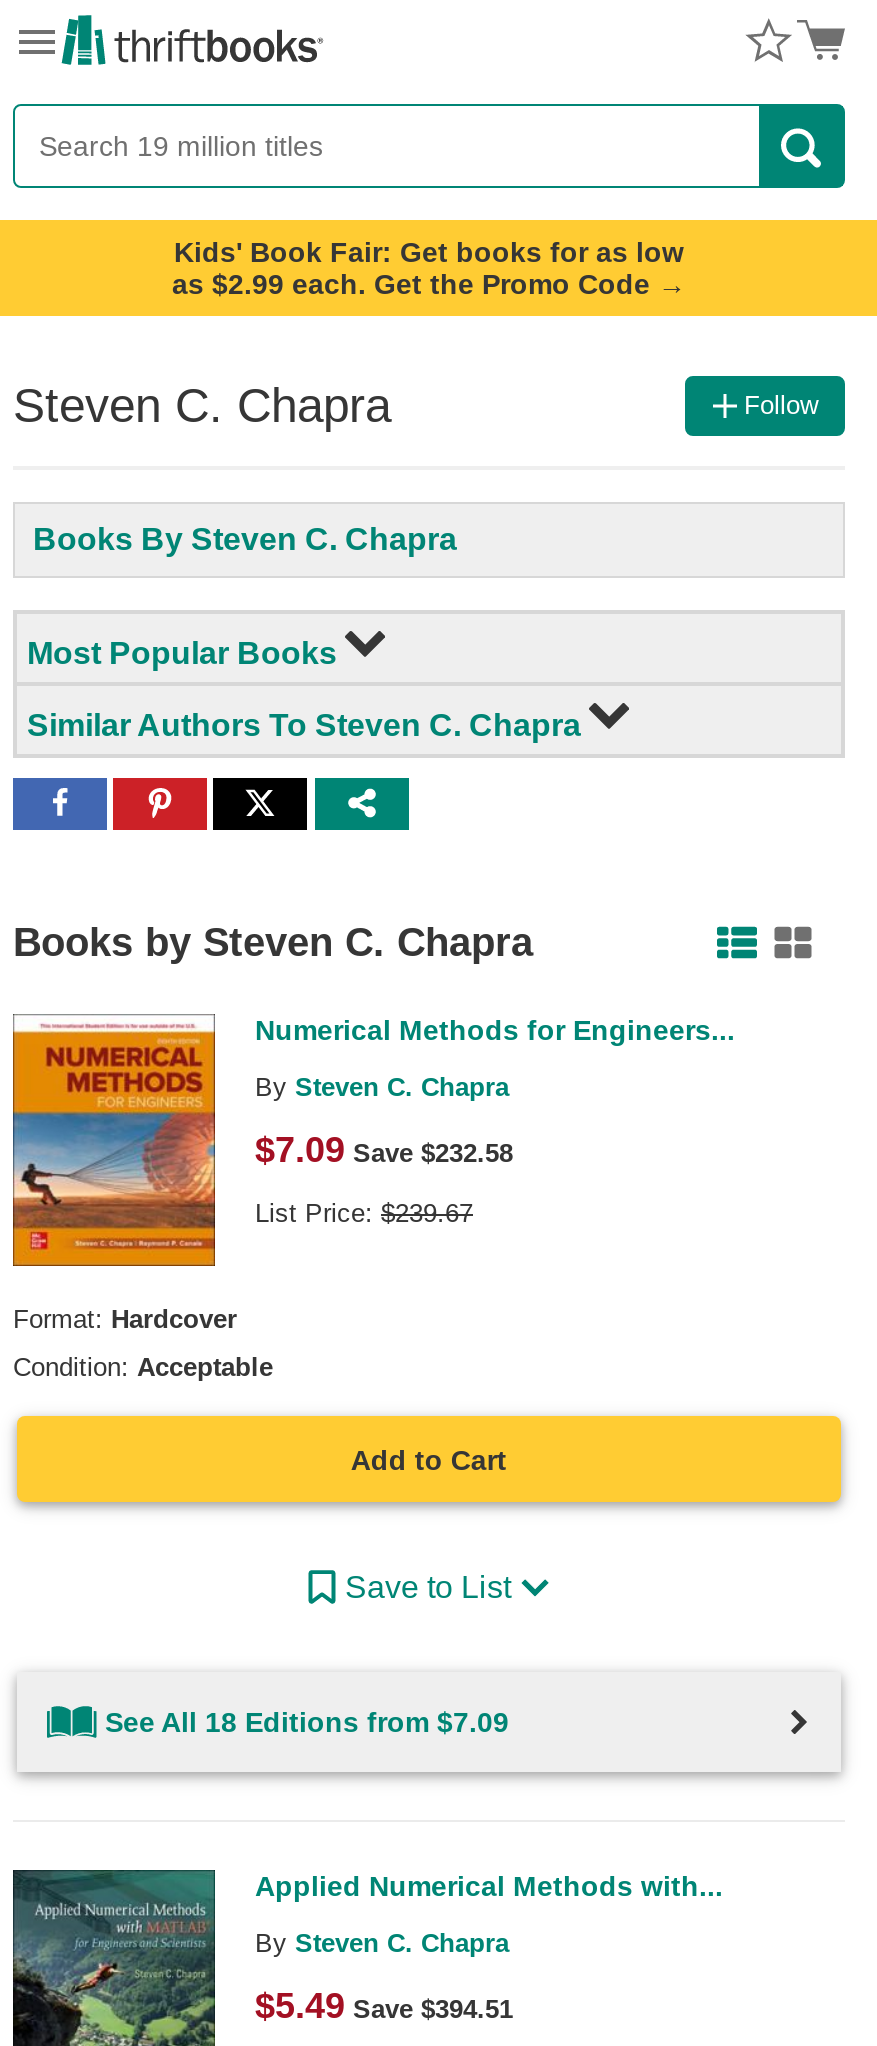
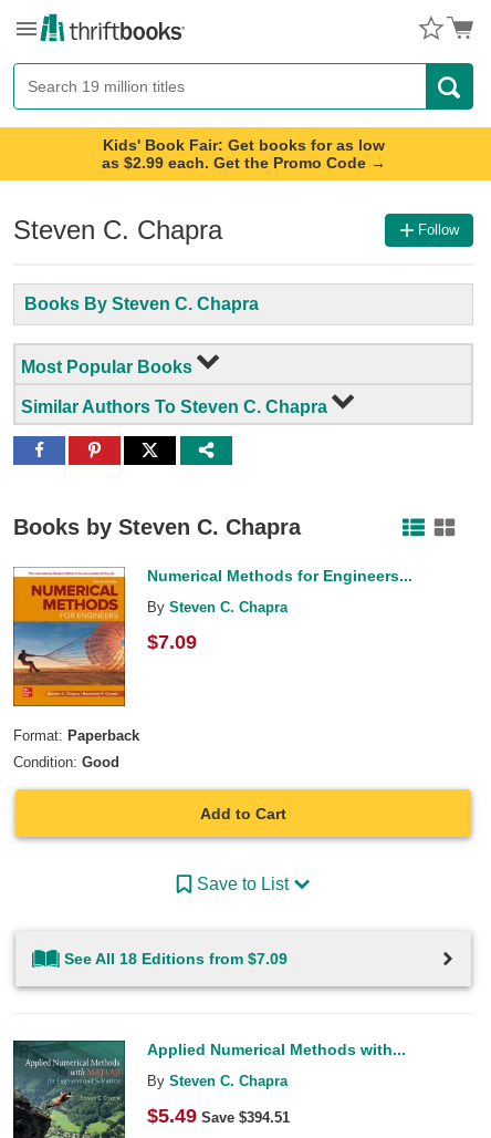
[255,1129,513,1227] $7.09 Save $232.58 | List Price: $239.67 -> [147,630,197,653] $7.09
[13,1304,273,1382] Format: Hardcover | Condition: Acceptable -> [13,727,139,770] Format: Paperback | Condition: Good

